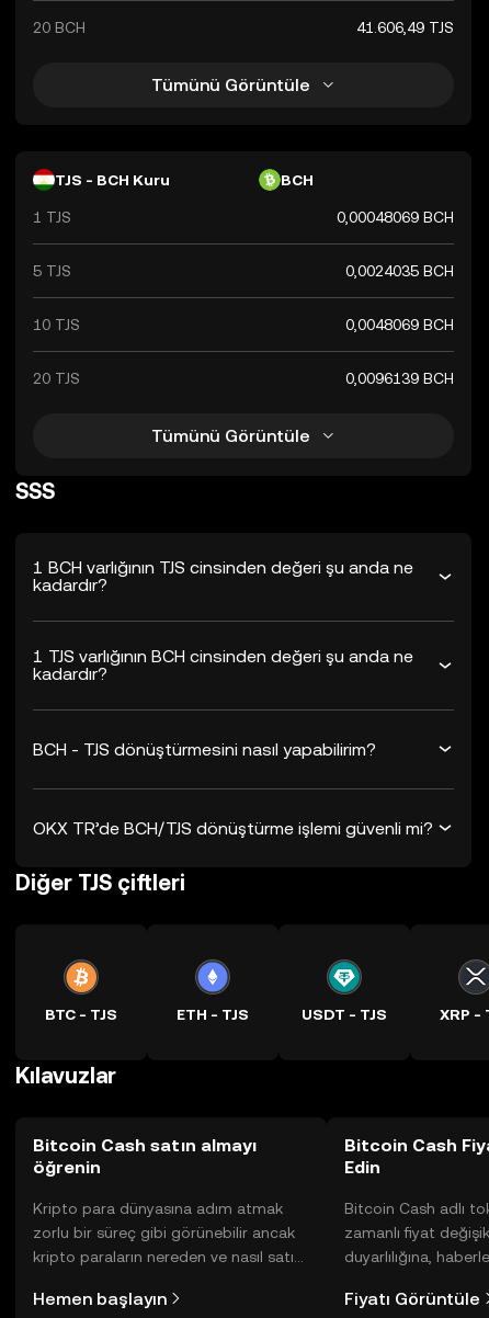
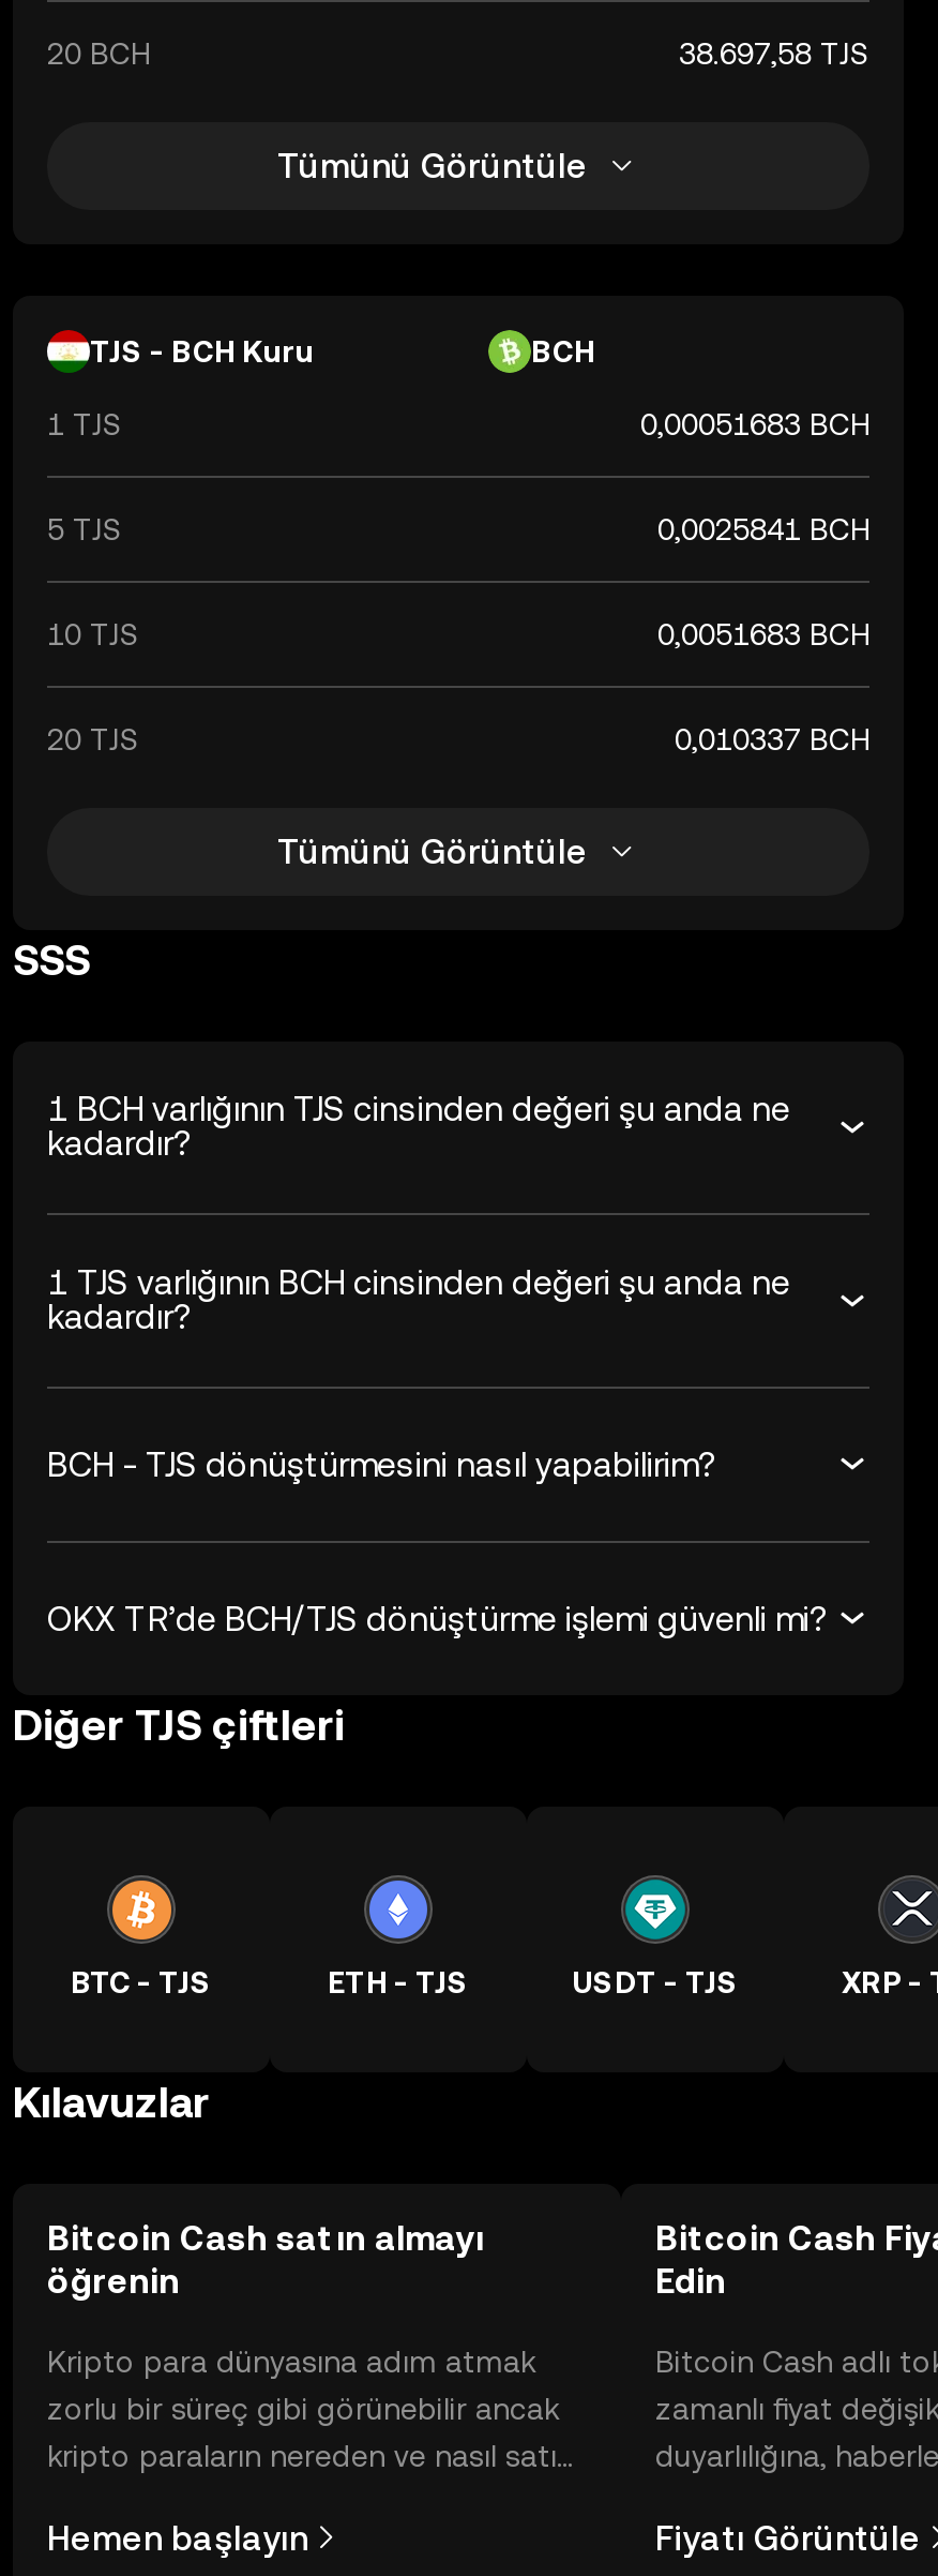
[356,19,454,36] 41.606,49 TJS -> [679,36,869,71] 38.697,58 TJS
[337,208,454,226] 0,00048069 BCH -> [640,407,869,441] 0,00051683 BCH
[345,262,454,280] 0,0024035 BCH -> [657,512,869,546] 0,0025841 BCH
[345,316,454,333] 0,0048069 BCH -> [657,617,869,652] 0,0051683 BCH
[345,370,454,387] 0,0096139 BCH -> [675,722,869,757] 0,010337 BCH

